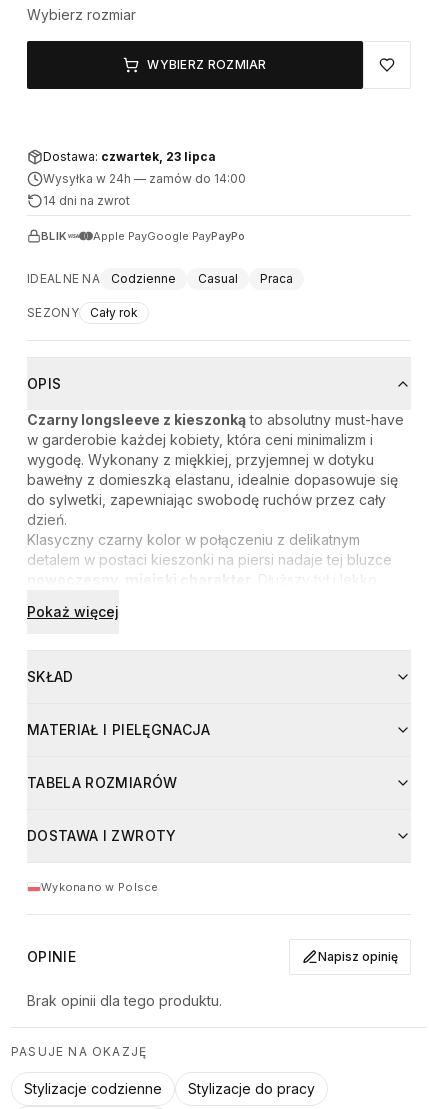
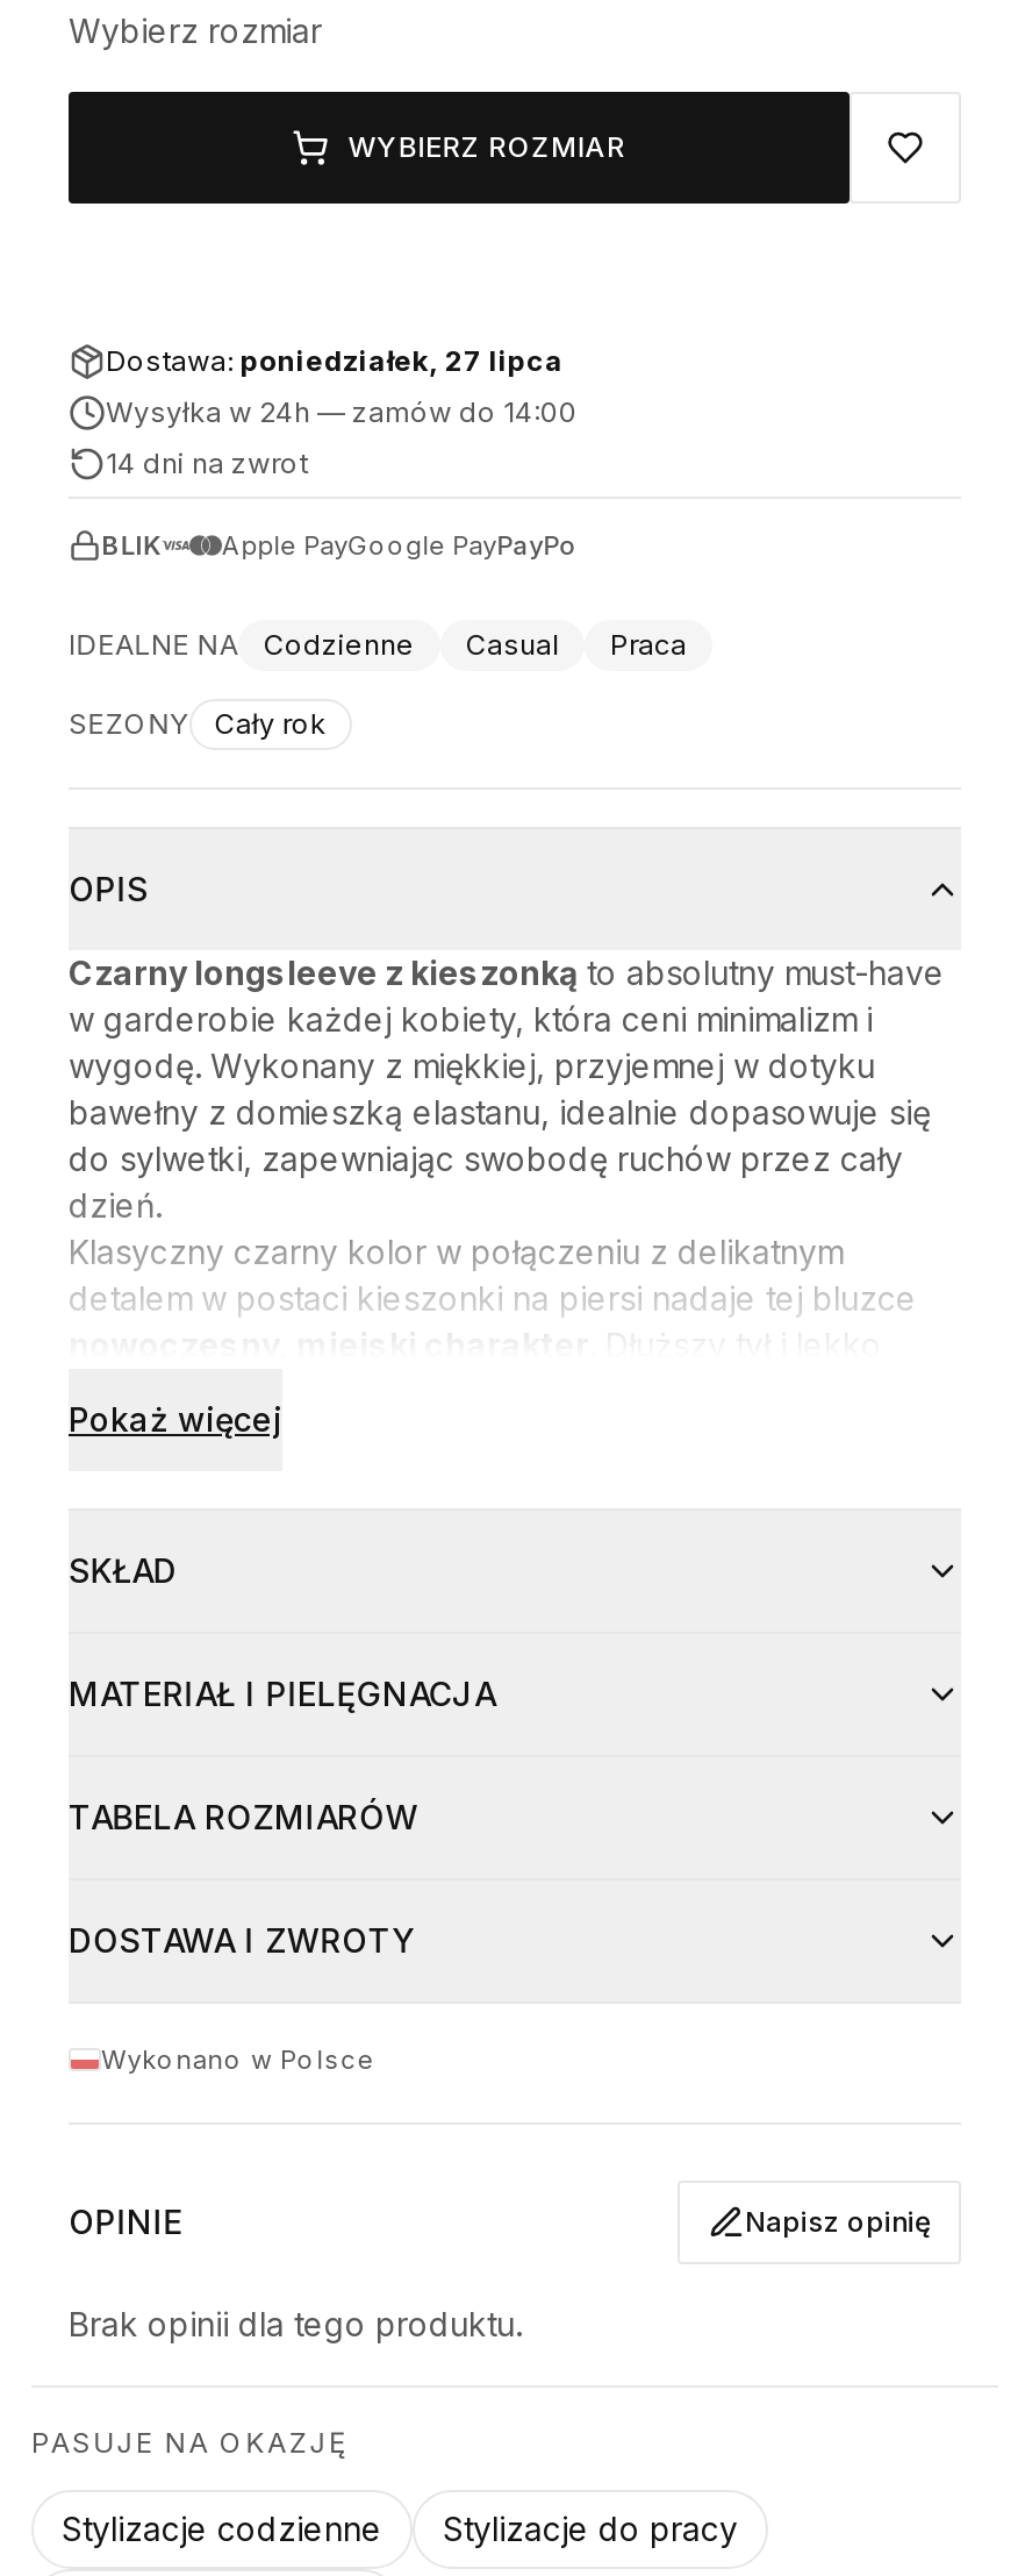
[43,149,216,164] Dostawa: czwartek, 23 lipca -> [106,343,564,378] Dostawa: poniedziałek, 27 lipca

